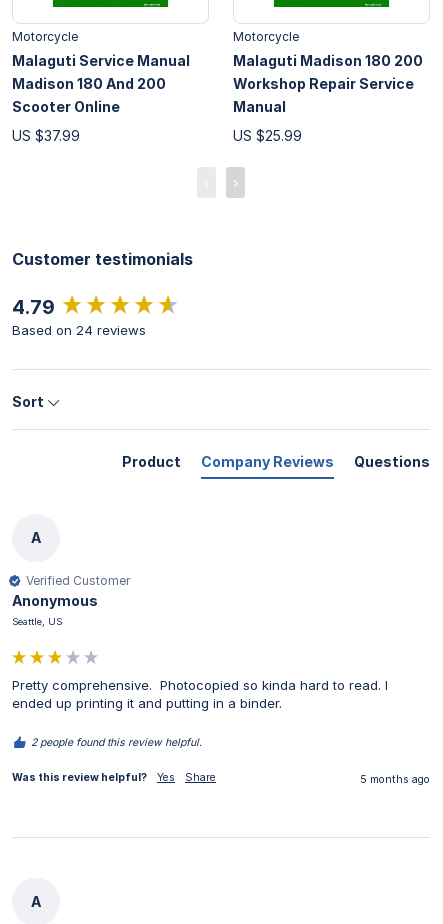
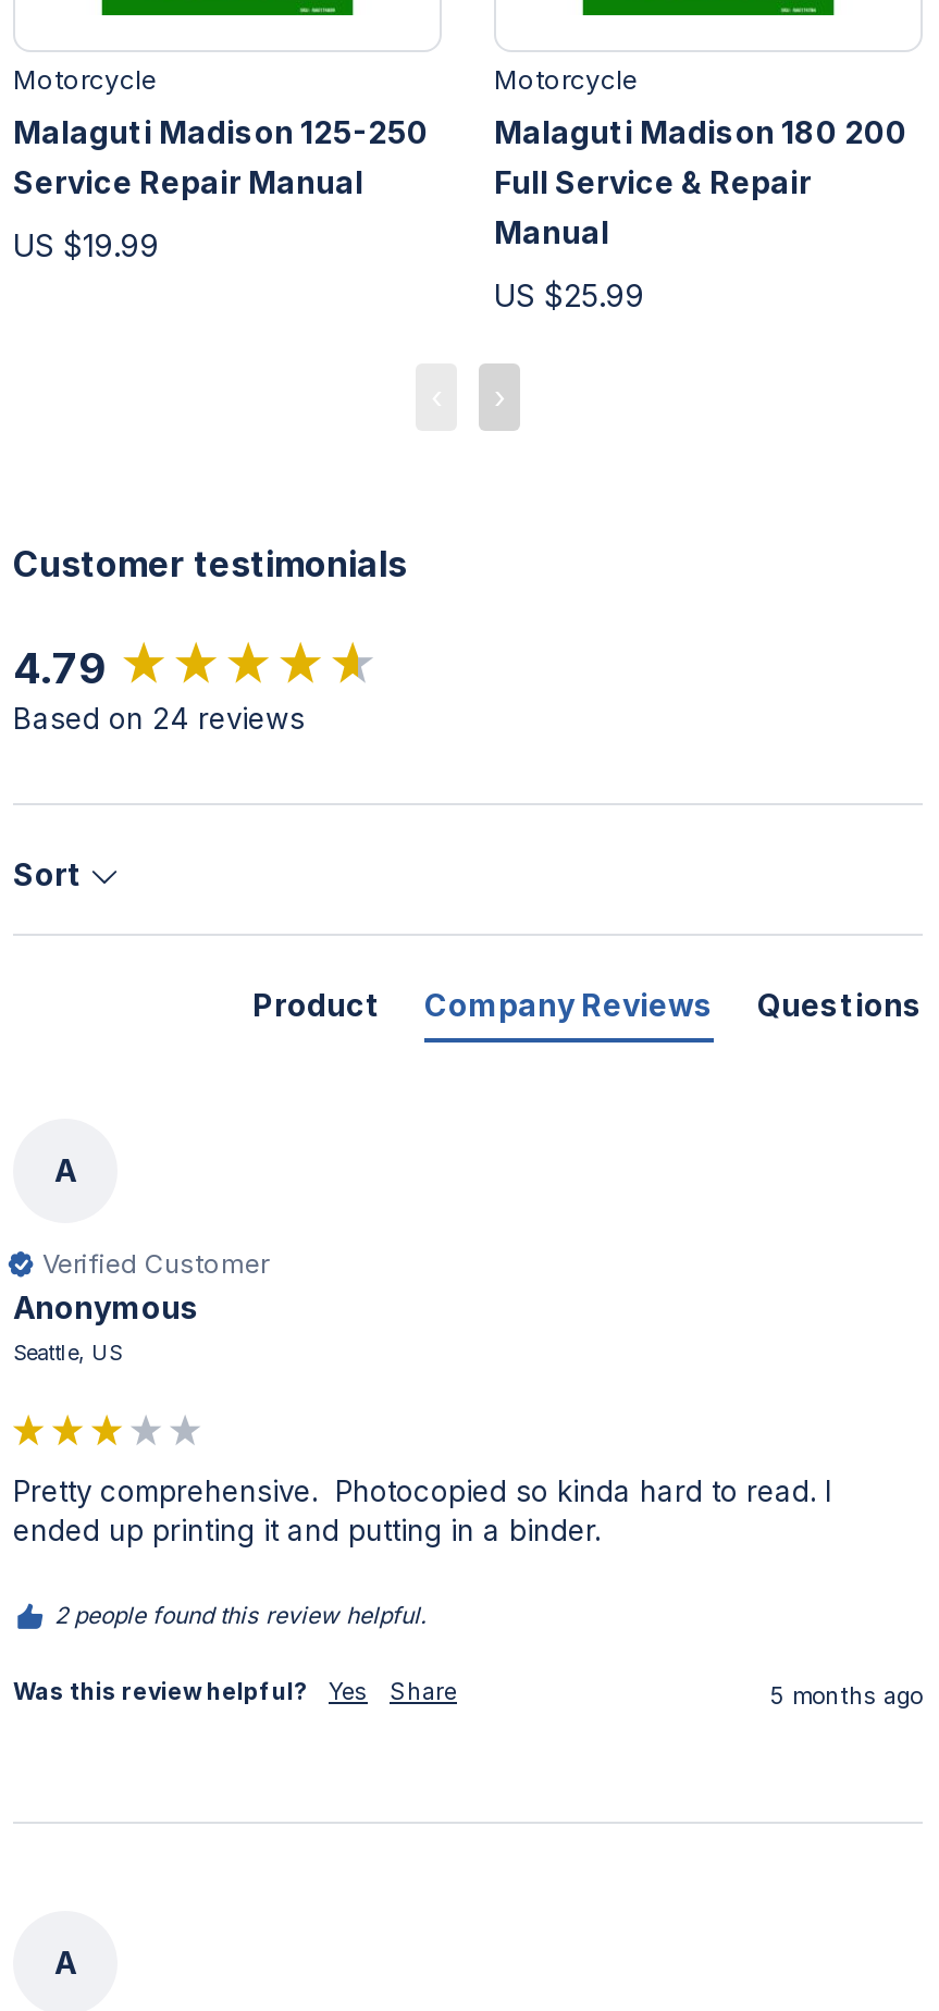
[12,52,190,115] Malaguti Service Manual | Madison 180 And 200 | Scooter Online -> [13,113,429,200] Malaguti Madison 125-250 | Service Repair Manual
[233,75,414,92] Workshop Repair Service -> [494,163,812,200] Full Service & Repair
[12,127,80,144] US $37.99 -> [13,226,159,263] US $19.99

